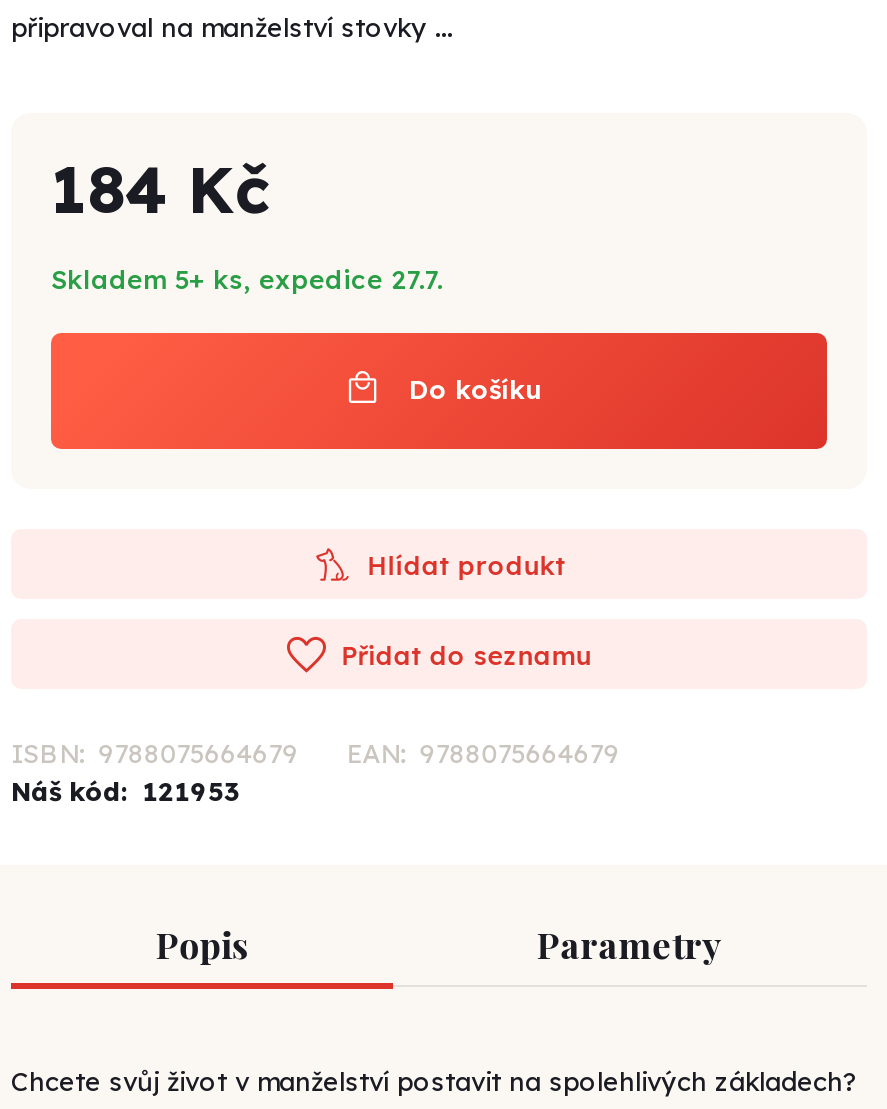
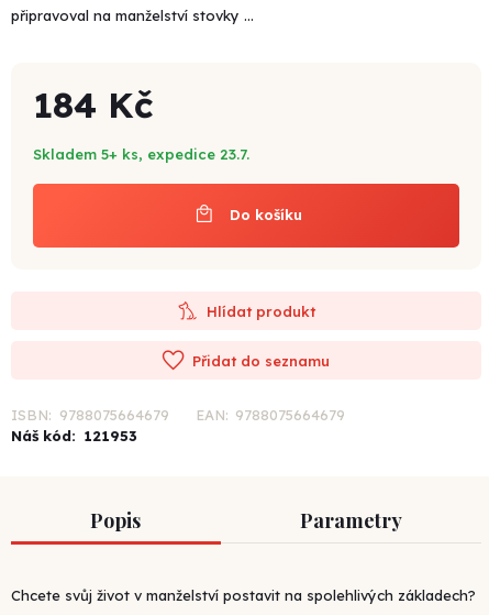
[51,263,443,295] Skladem 5+ ks, expedice 27.7. -> [33,145,249,163] Skladem 5+ ks, expedice 23.7.

